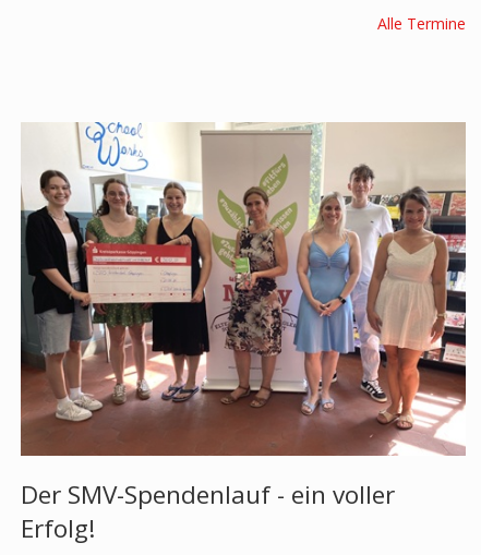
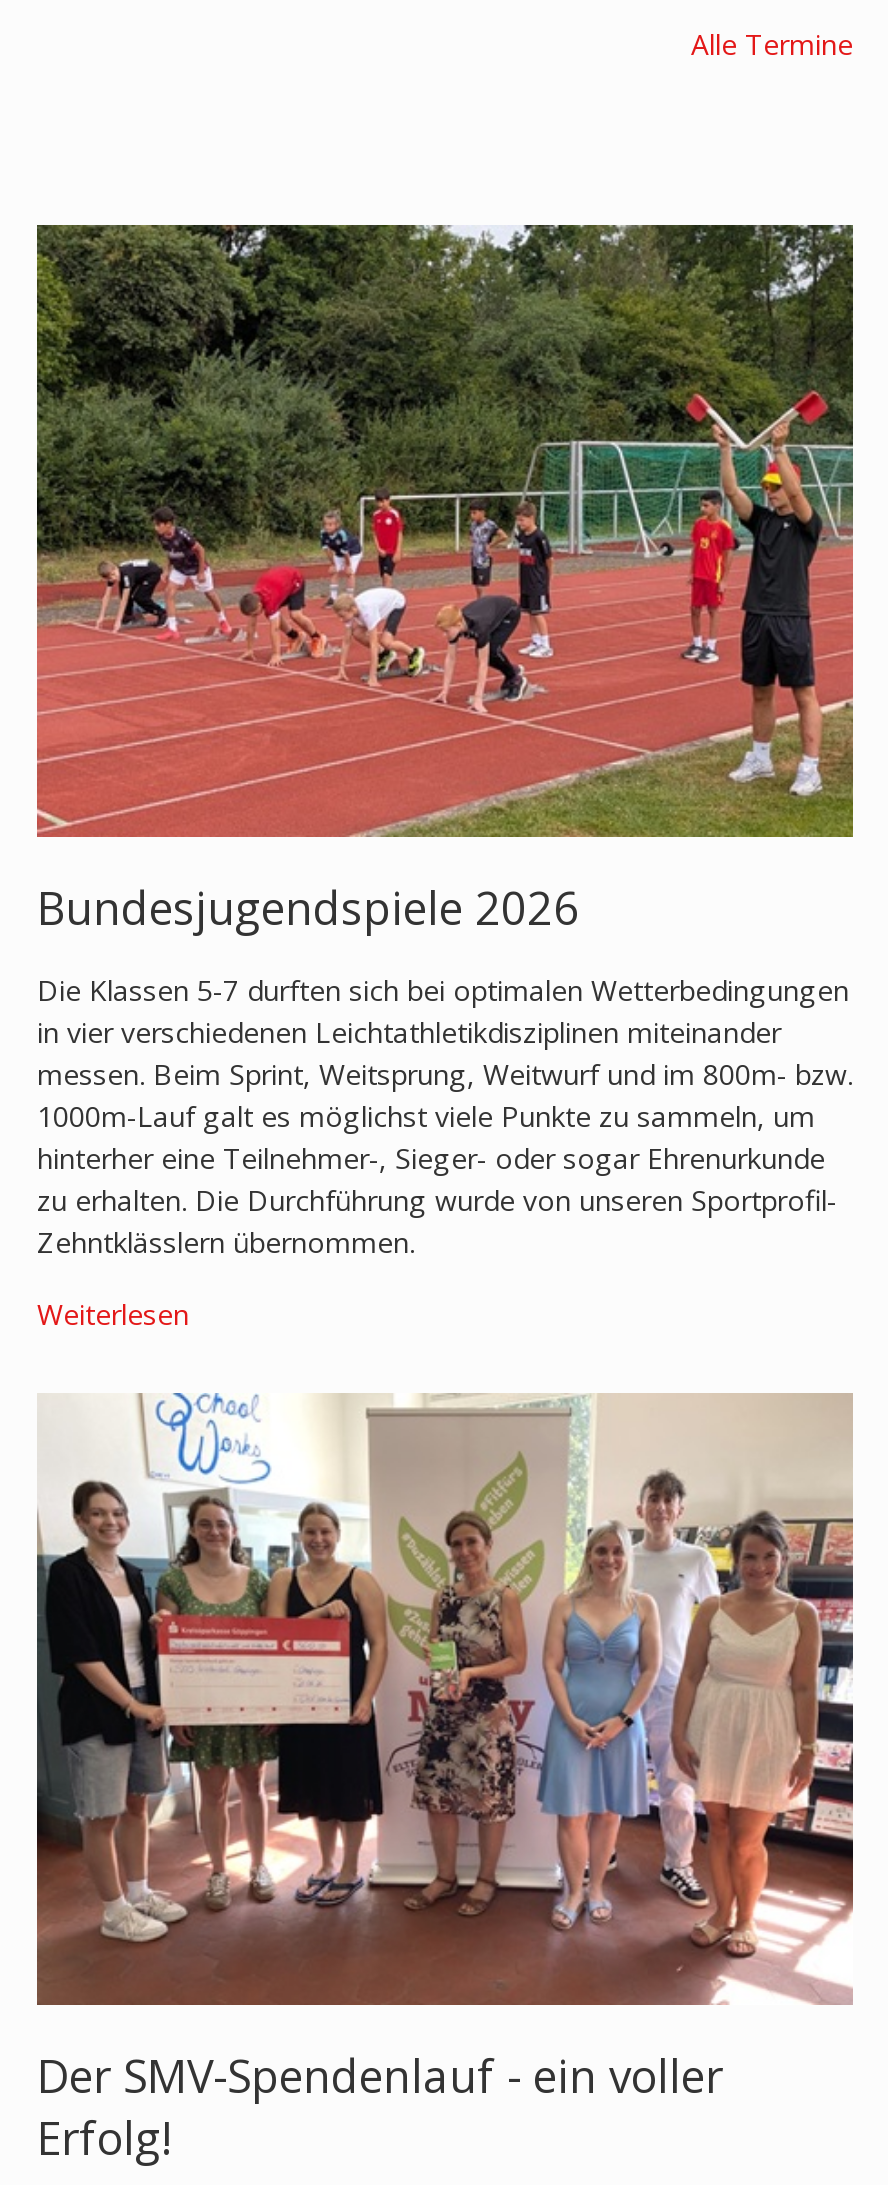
none -> [35,223,855,1333] [image] | Bundesjugendspiele 2026 | Die Klassen 5-7 durften sich bei optimalen Wetterbedingungen | in vier verschiedenen Leichtathletikdisziplinen miteinander | messen. Beim Sprint, Weitsprung, Weitwurf und im 800m- bzw. | 1000m-Lauf galt es möglichst viele Punkte zu sammeln, um | hinterher eine Teilnehmer-, Sieger- oder sogar Ehrenurkunde | zu erhalten. Die Durchführung wurde von unseren Sportprofil- | Zehntklässlern übernommen. | Weiterlesen

